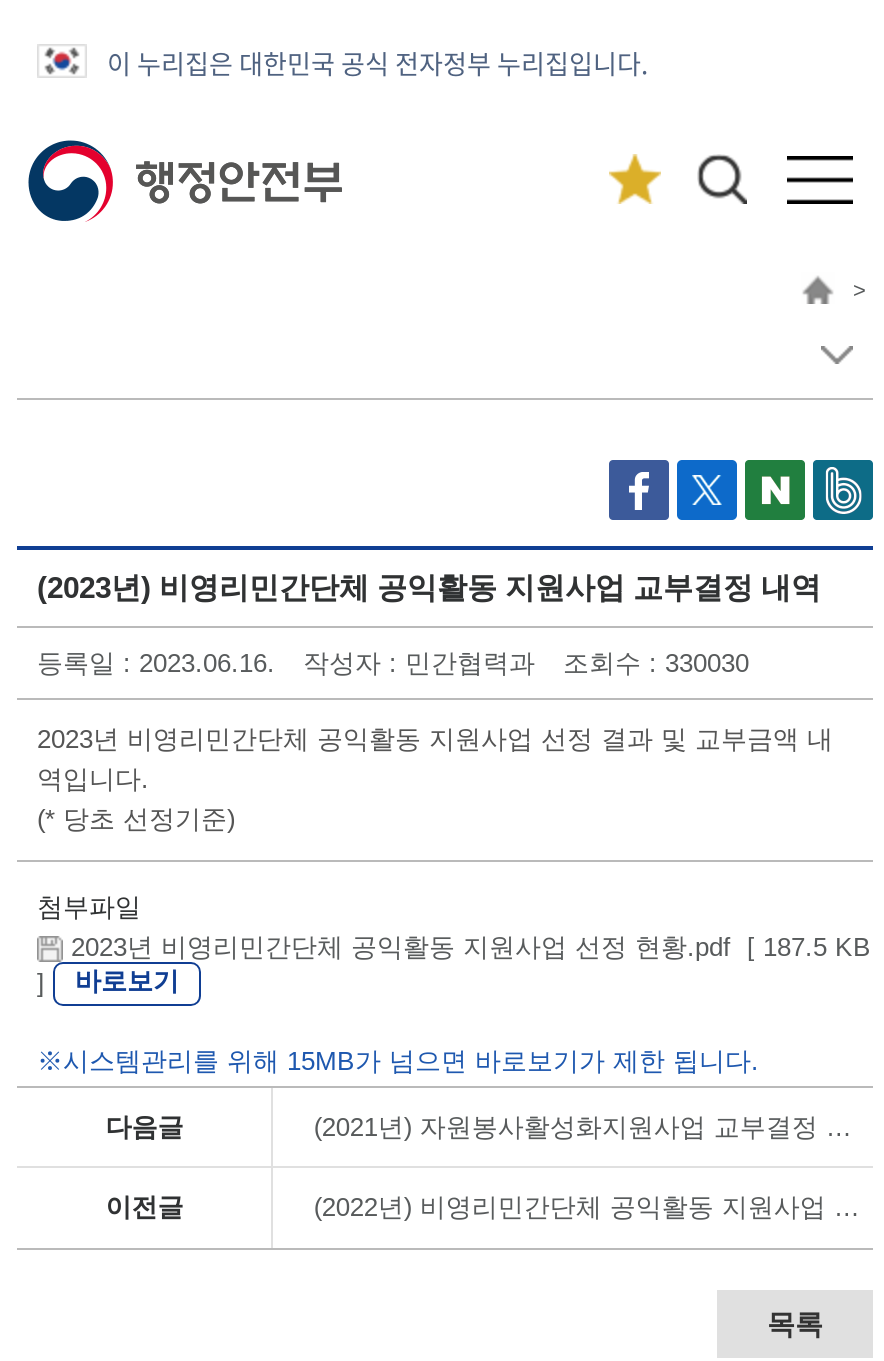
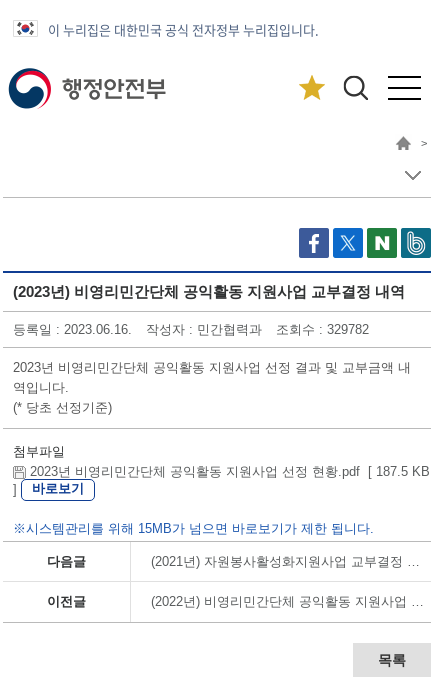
[37,648,749,678] 등록일 : 2023.06.16. 작성자 : 민간협력과 조회수 : 330030 -> [13,322,369,337] 등록일 : 2023.06.16. 작성자 : 민간협력과 조회수 : 329782

